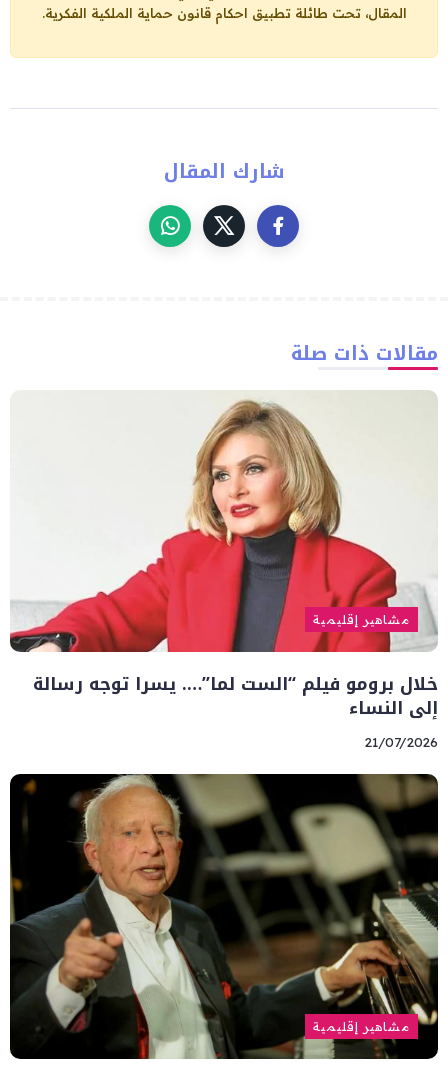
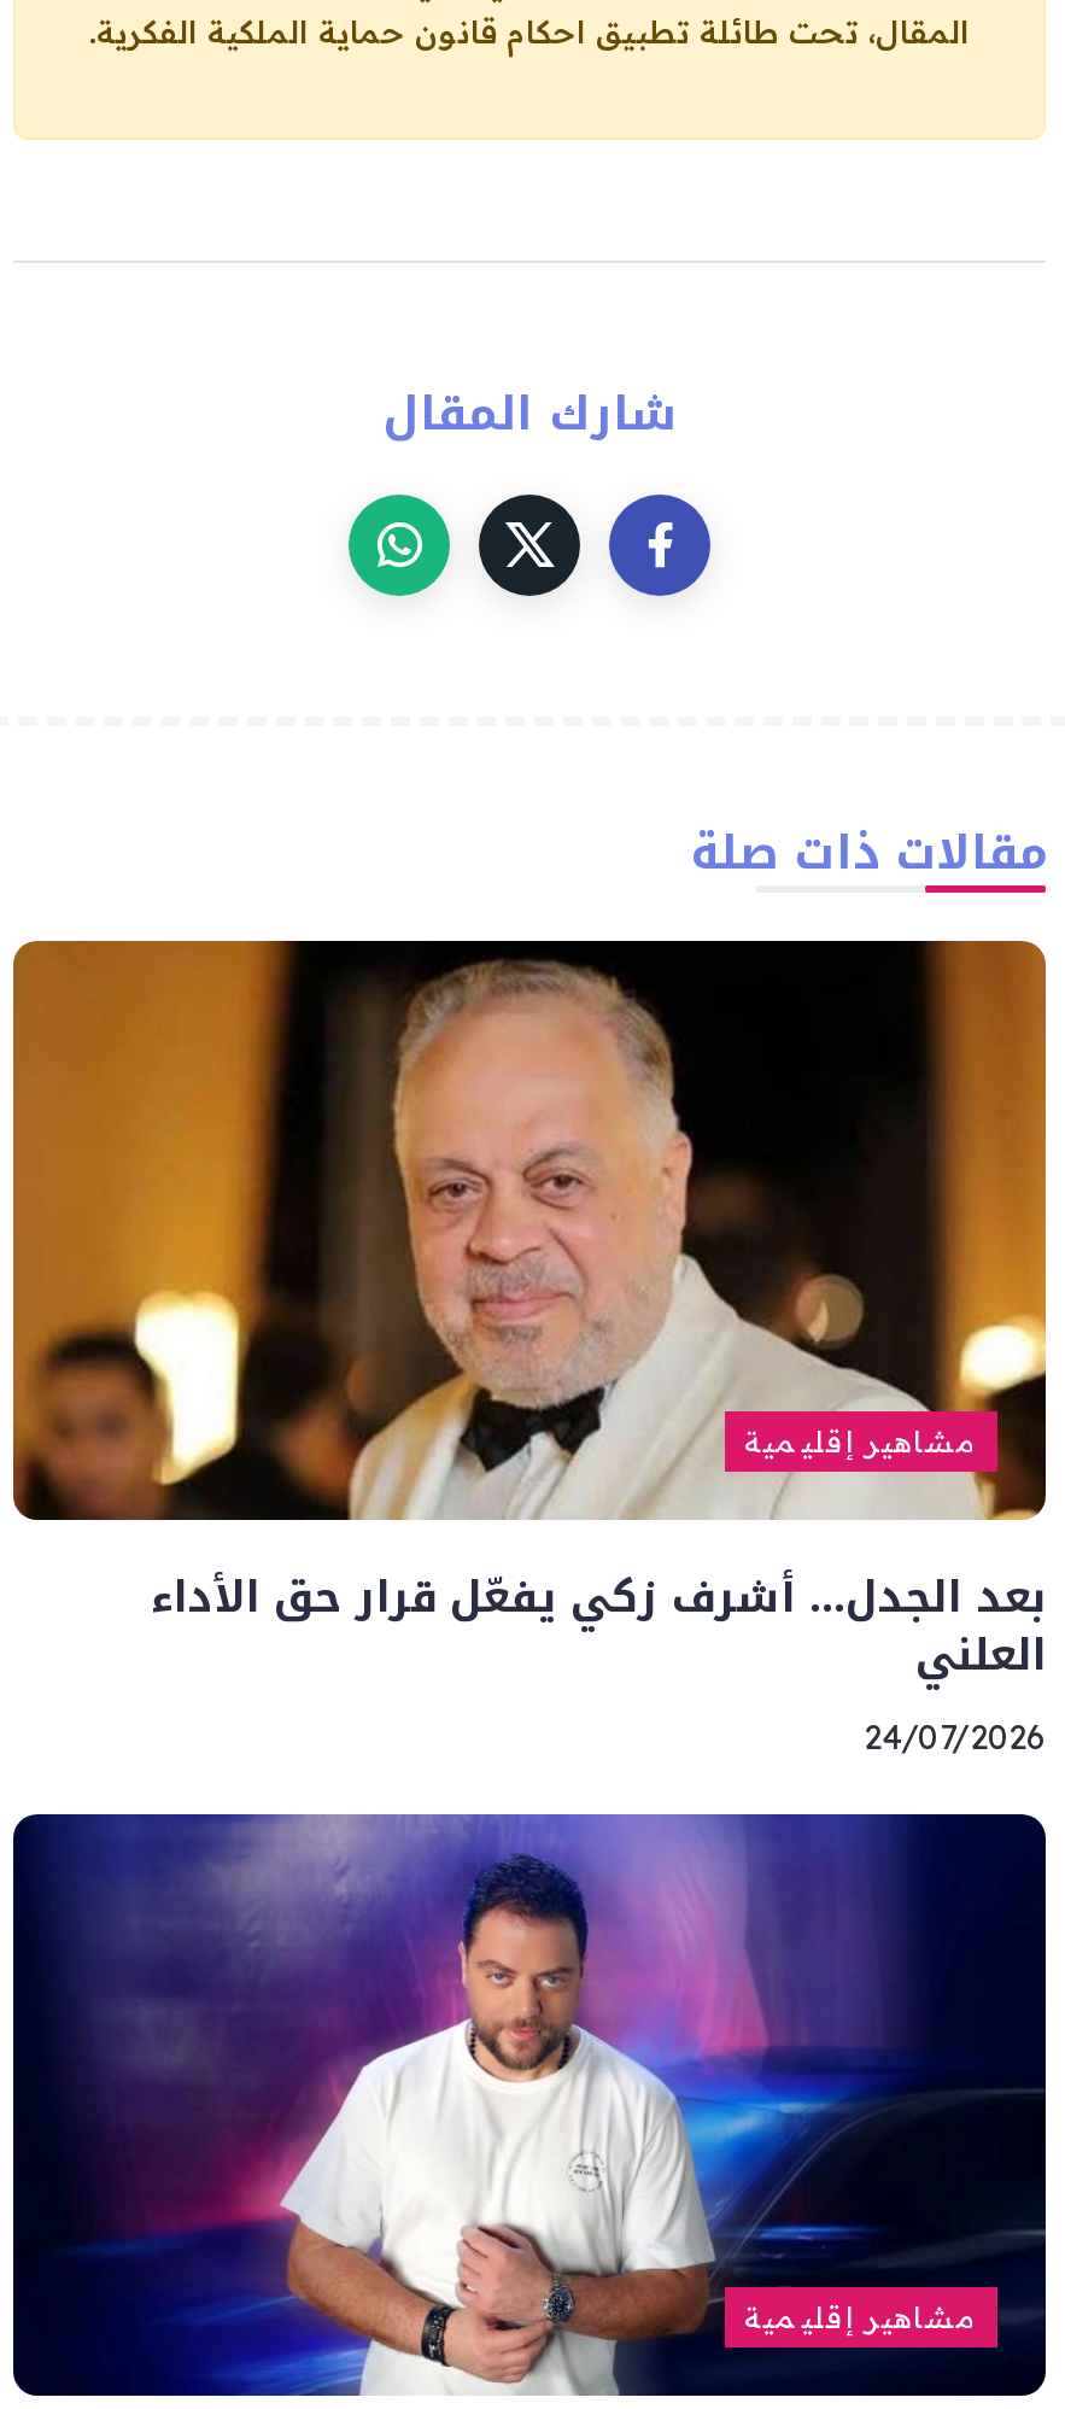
[10,390,438,750] [image] | خلال برومو فيلم “الست لما”…. يسرا توجه رسالة | إلى النساء | 21/07/2026 -> [11,939,1048,1758] [image] | بعد الجدل… أشرف زكي يفعّل قرار حق الأداء | العلني | 24/07/2026
[9,773,439,1060] [image] -> [13,1812,1046,2398] [image]

